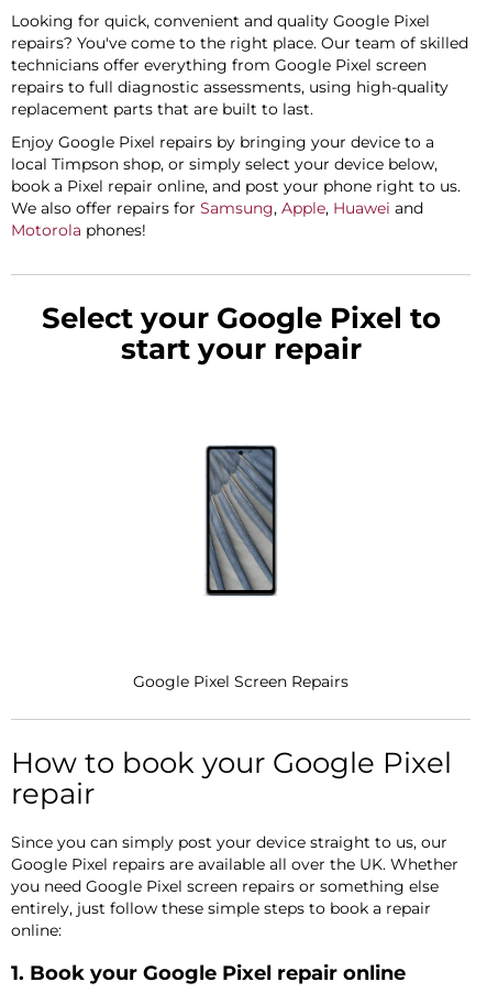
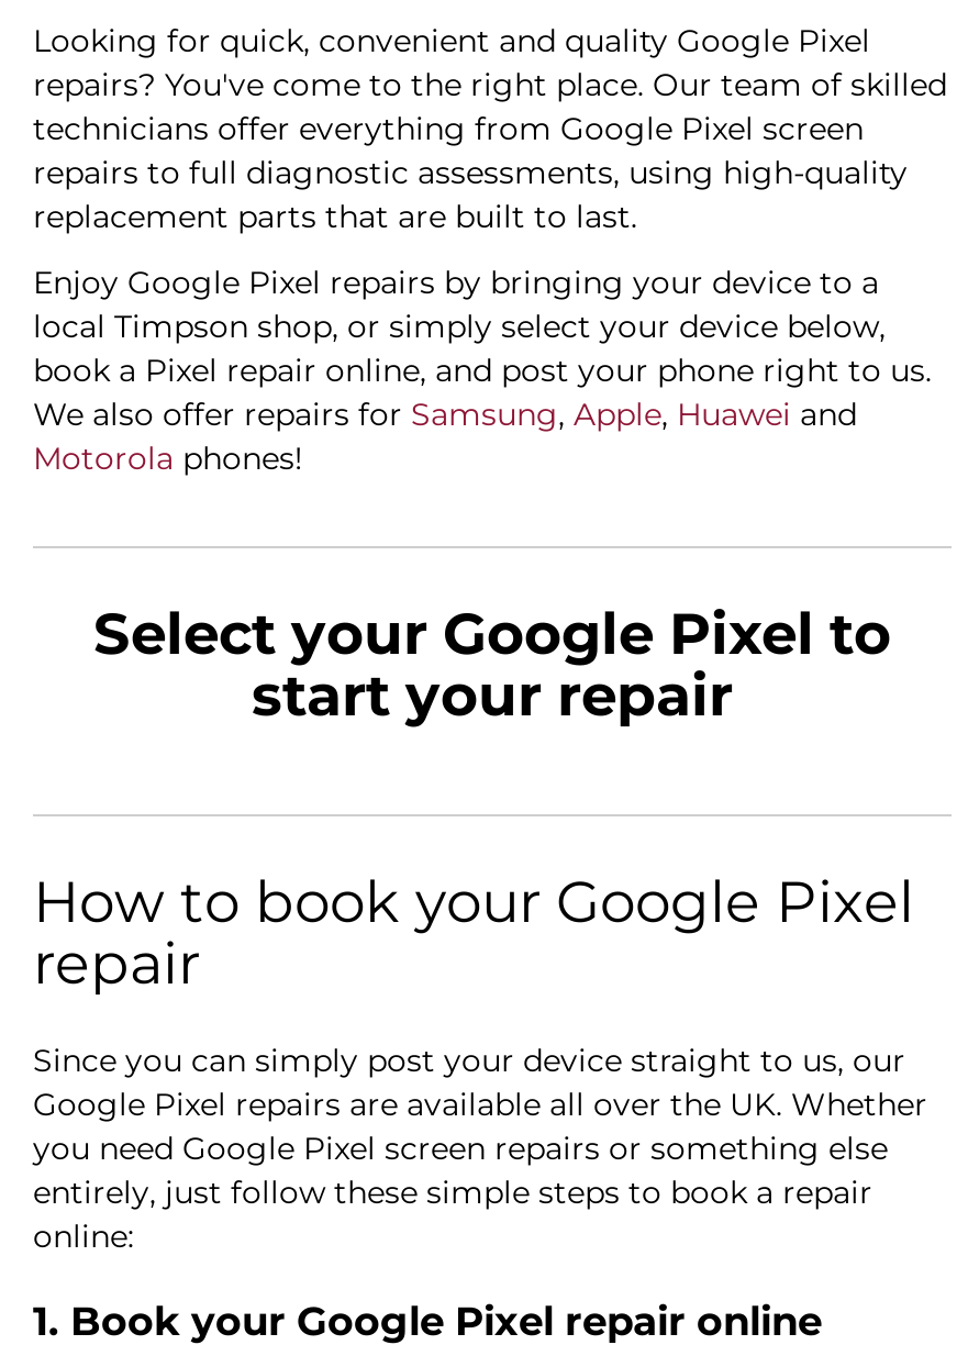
[204,445,278,597] [image] -> none
[133,672,348,691] Google Pixel Screen Repairs -> none

